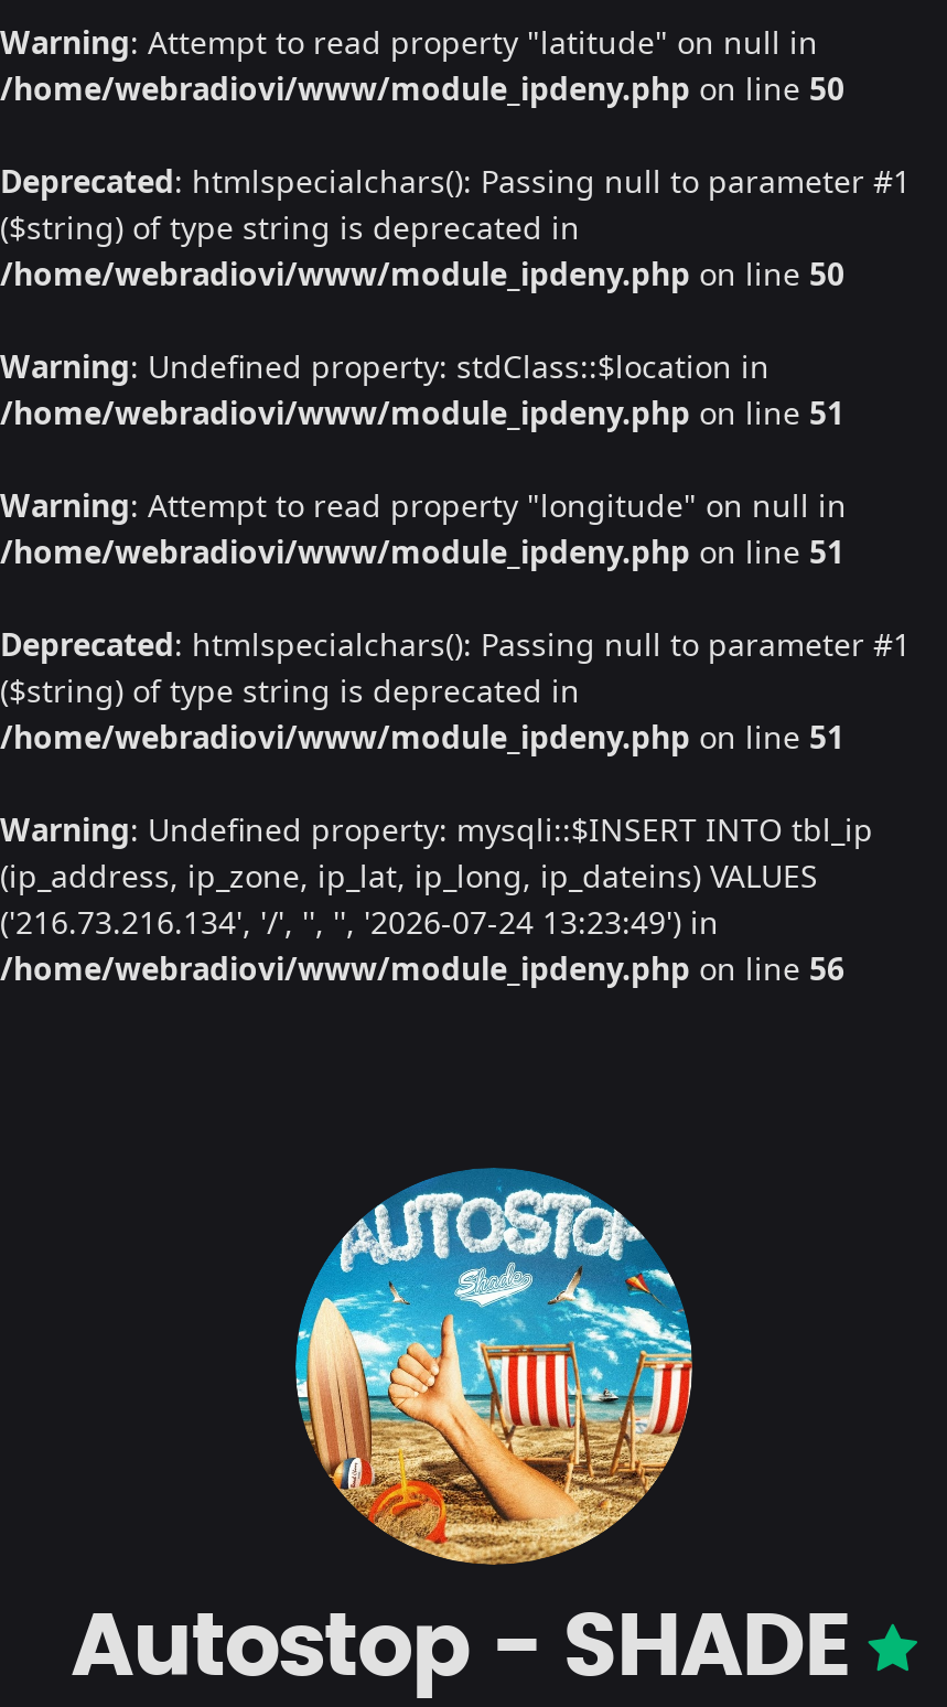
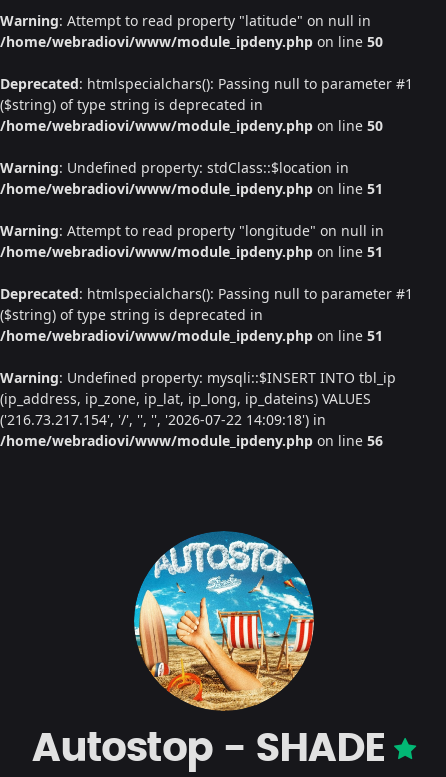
[0,901,719,943] ('216.73.216.134', '/', '', '', '2026-07-24 13:23:49') in -> [0,410,326,429] ('216.73.217.154', '/', '', '', '2026-07-22 14:09:18') in

